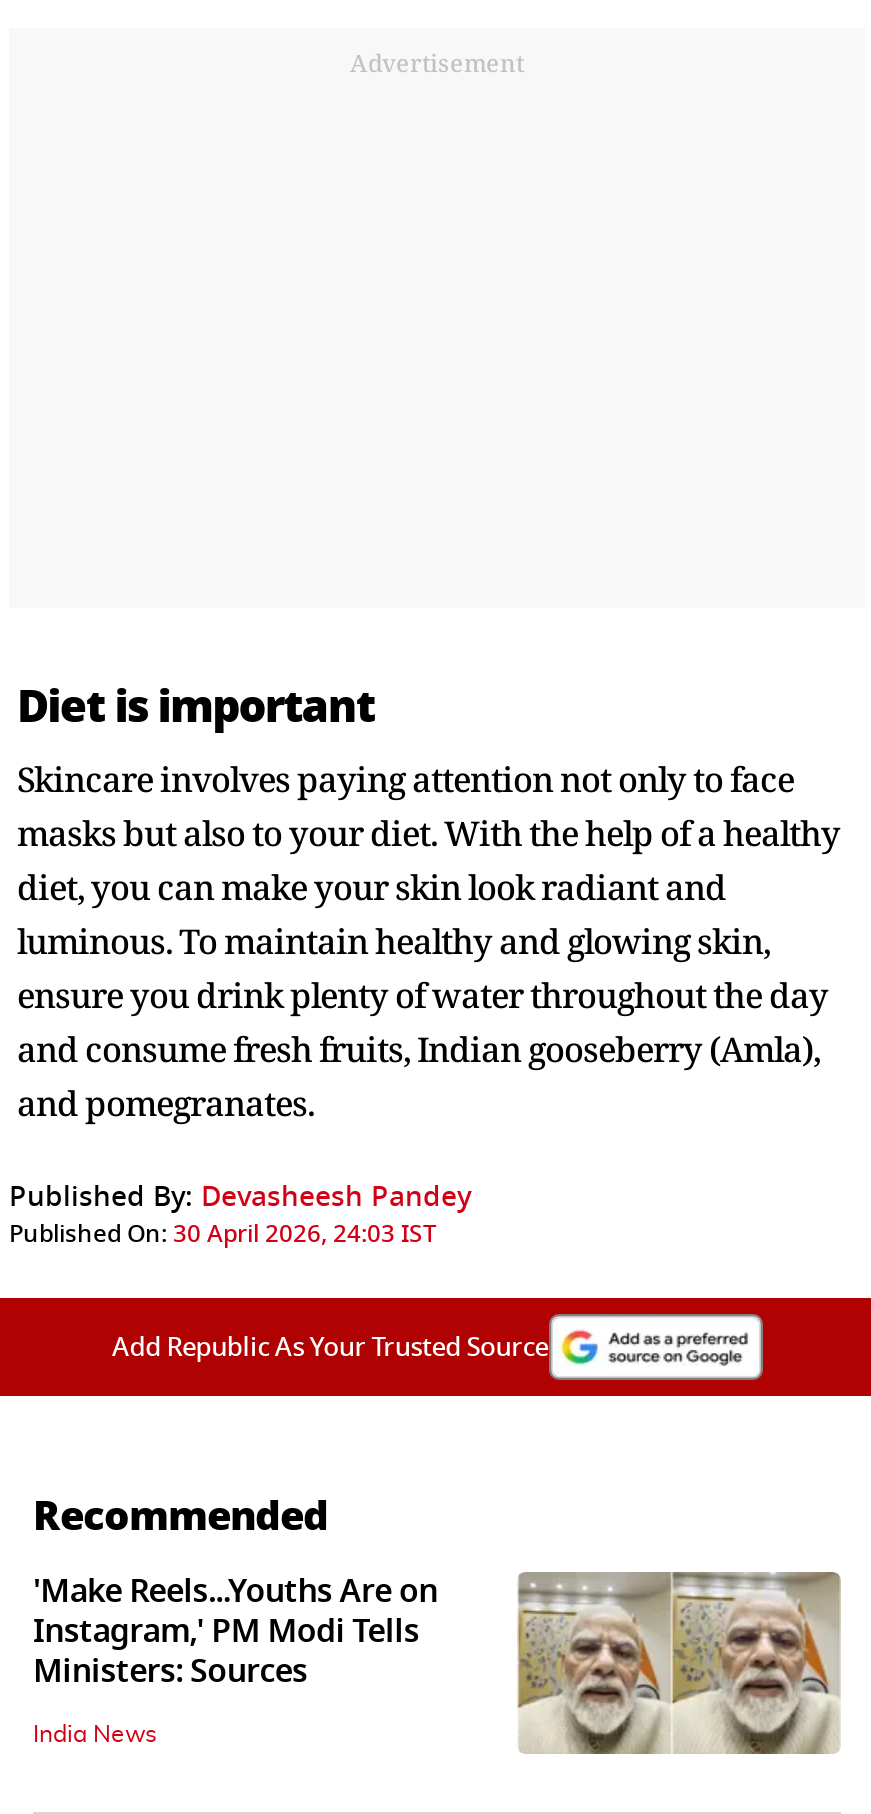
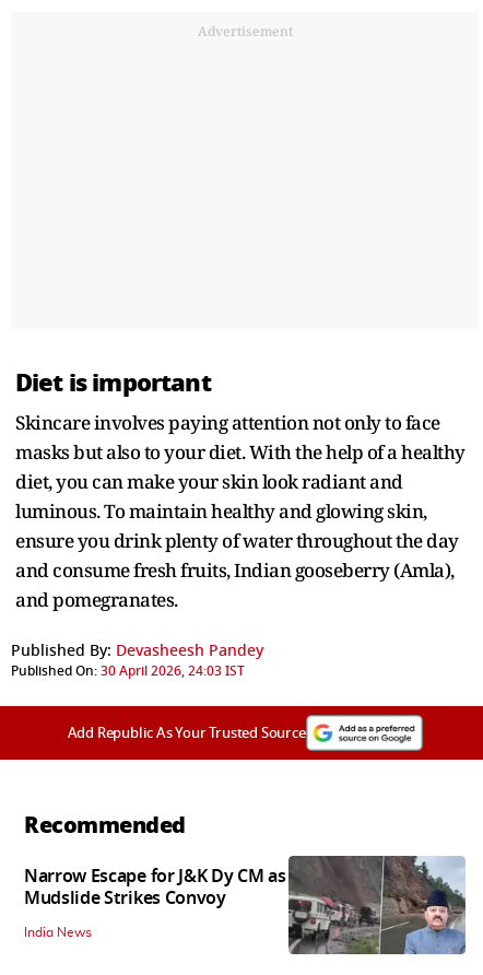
[33,1568,841,1774] [image] | 'Make Reels...Youths Are on | Instagram,' PM Modi Tells | Ministers: Sources -> [24,856,467,955] [image] | Narrow Escape for J&K Dy CM as | Mudslide Strikes Convoy

